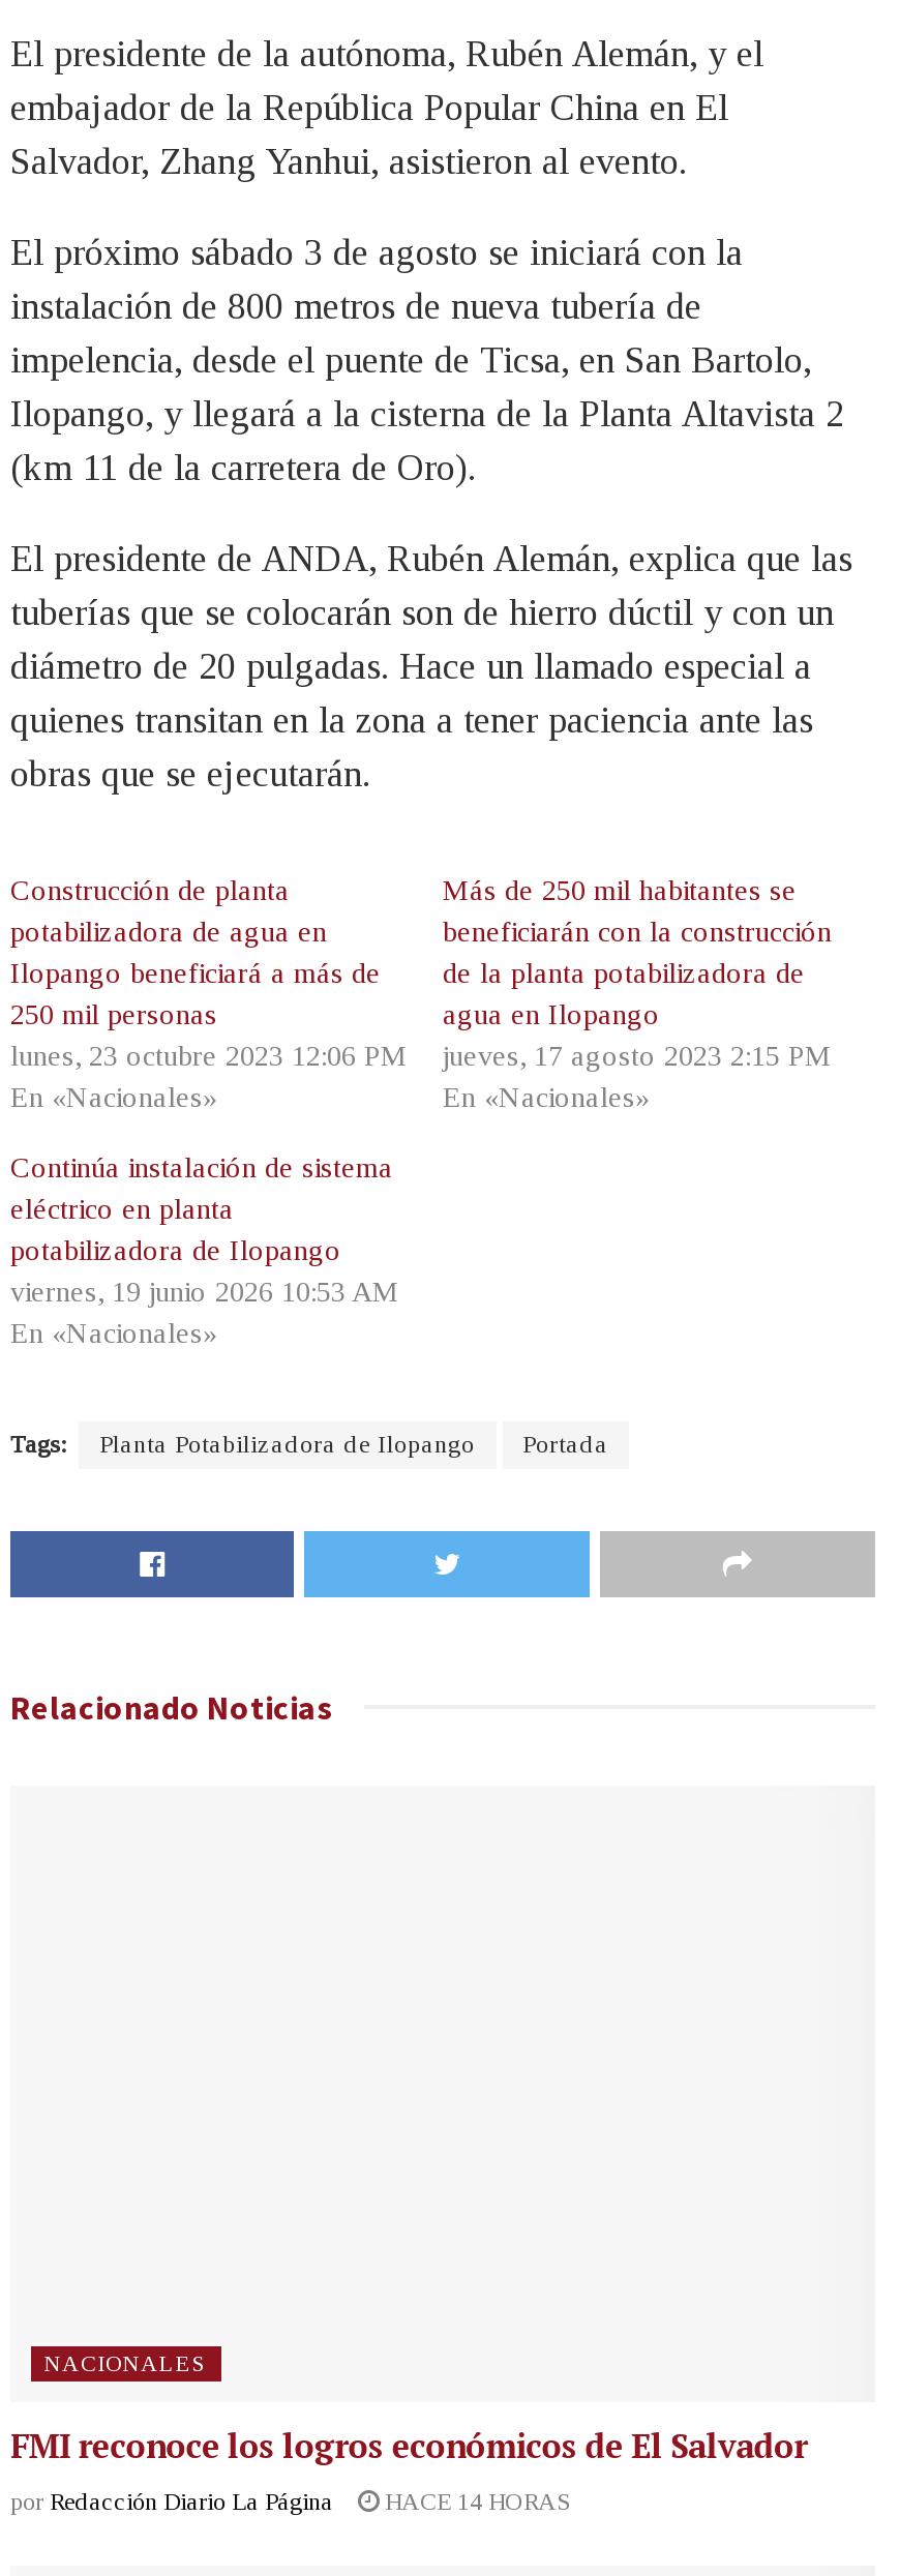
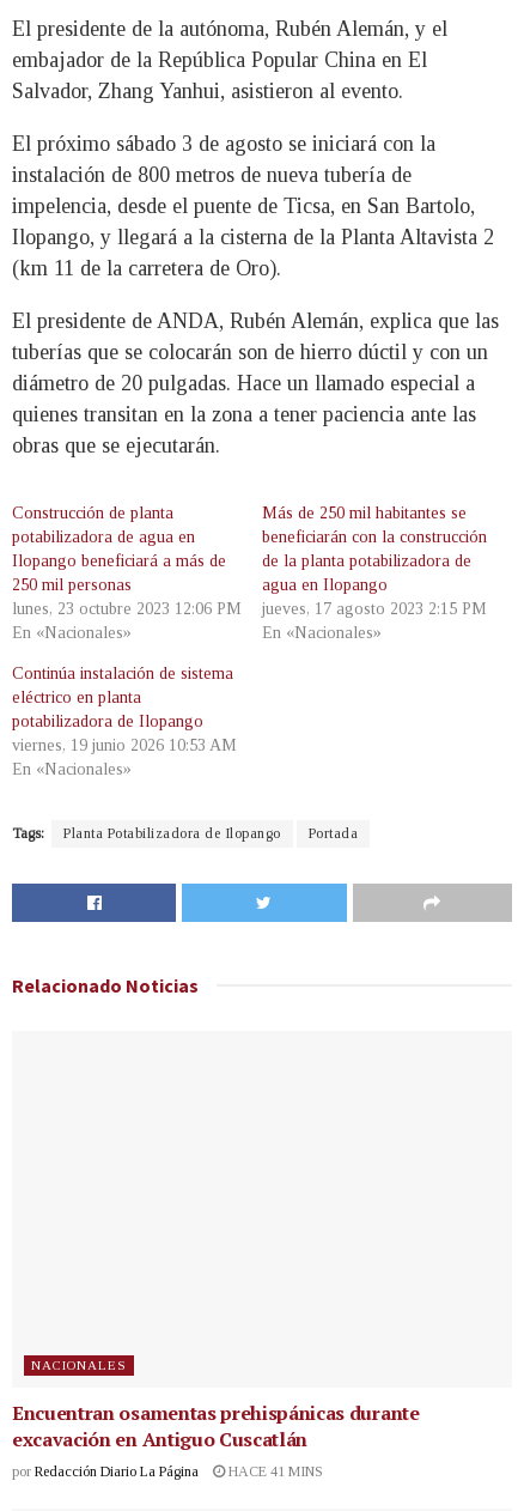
[10,2424,808,2469] FMI reconoce los logros económicos de El Salvador -> [12,1400,419,1453] Encuentran osamentas prehispánicas durante | excavación en Antiguo Cuscatlán
[10,2488,571,2517] por Redacción Diario La Página HACE 14 HORAS -> [12,1464,323,1480] por Redacción Diario La Página HACE 41 MINS

